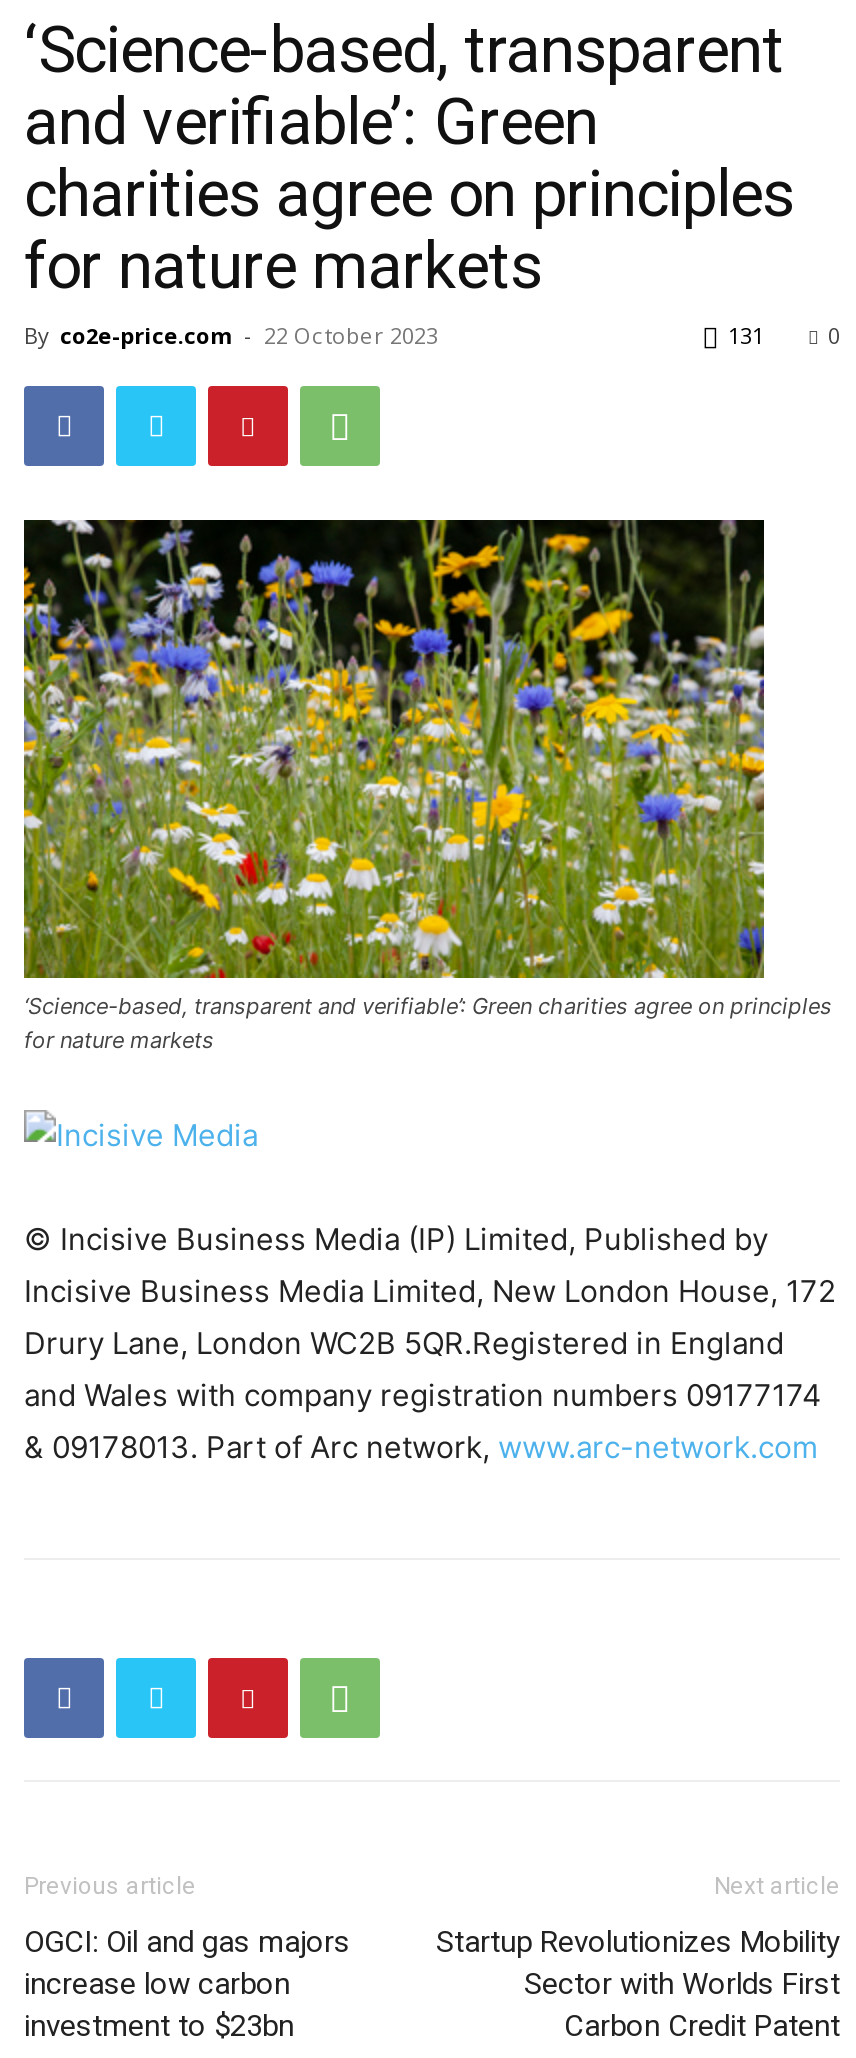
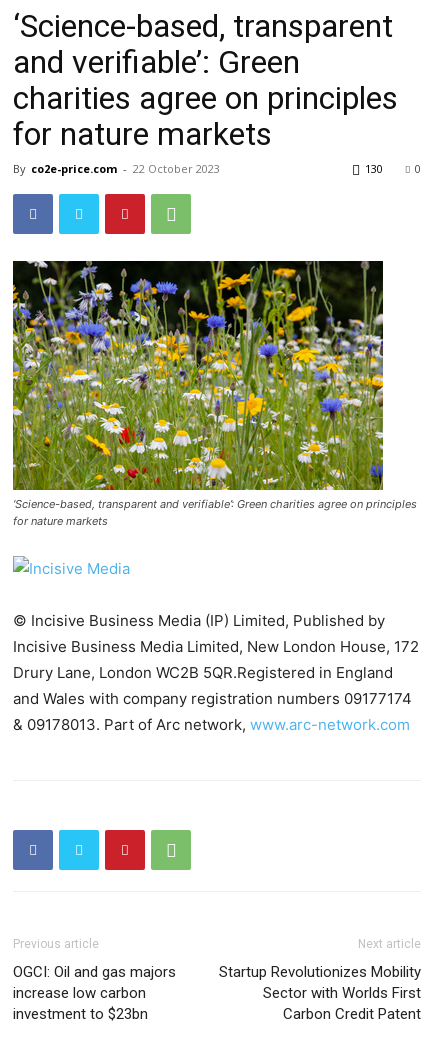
[728,320,764,350] 131 -> [365,161,383,176] 130

